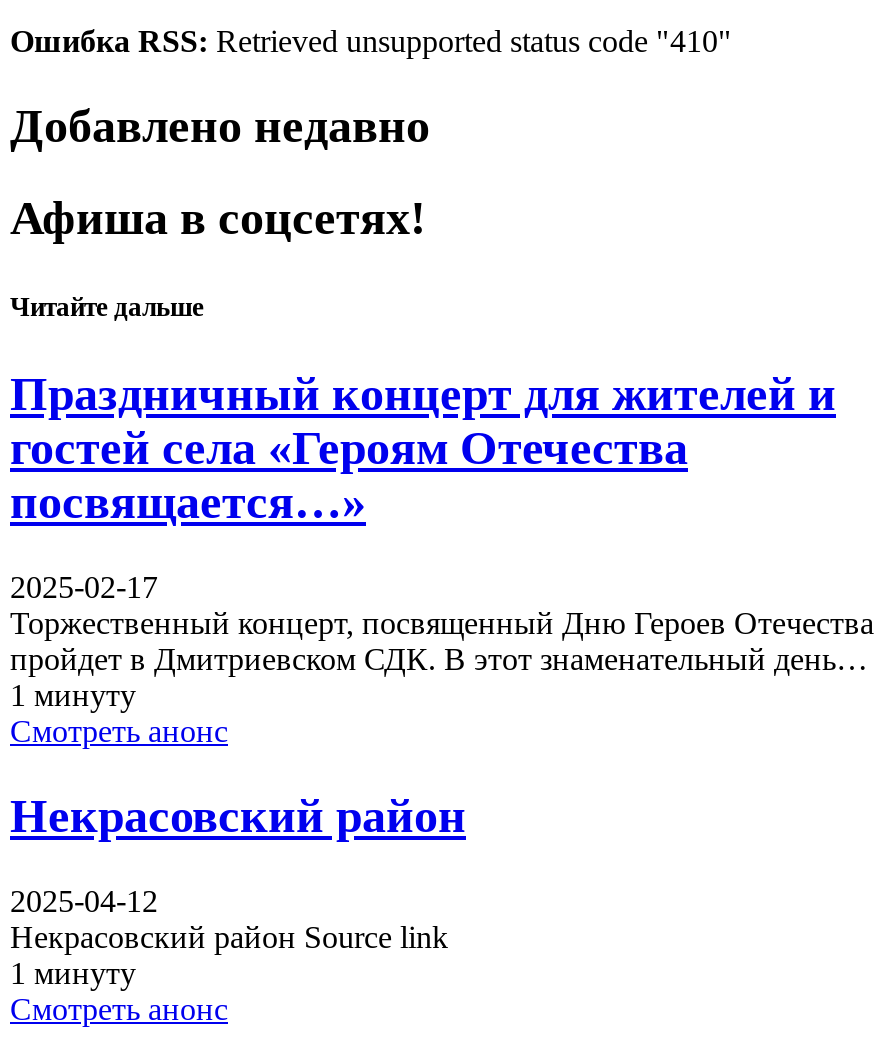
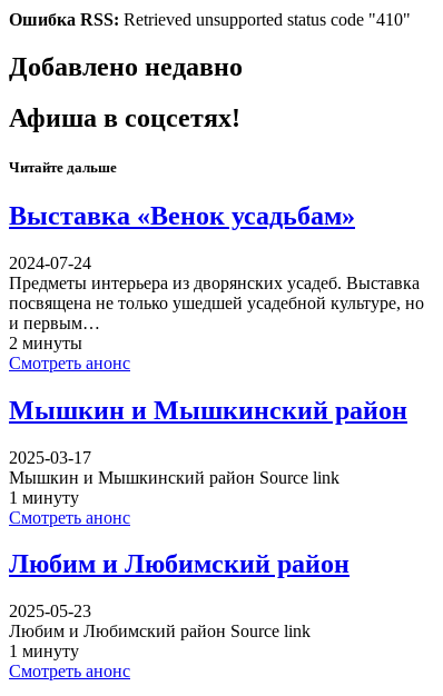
[10,368,874,675] Праздничный концерт для жителей и | гостей села «Героям Отечества | посвящается…» | 2025-02-17 | Торжественный концерт, посвященный Дню Героев Отечества | пройдет в Дмитриевском СДК. В этот знаменательный день… -> [9,201,424,486] Выставка «Венок усадьбам» | 2024-07-24 | Предметы интерьера из дворянских усадеб. Выставка | посвящена не только ушедшей усадебной культуре, но | и первым… | 2 минуты | Смотреть анонс | Мышкин и Мышкинский район | 2025-03-17 | Мышкин и Мышкинский район Source link
[10,789,466,841] Некрасовский район -> [9,550,350,579] Любим и Любимский район
[10,883,448,953] 2025-04-12 | Некрасовский район Source link -> [9,602,311,641] 2025-05-23 | Любим и Любимский район Source link

